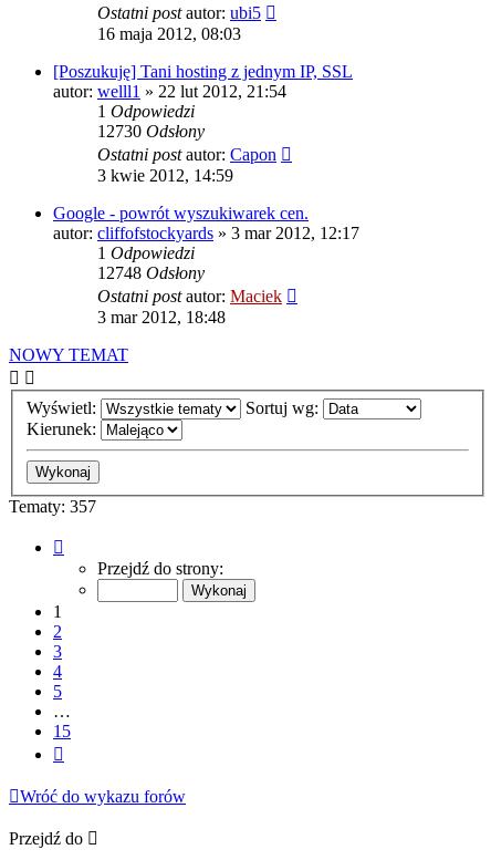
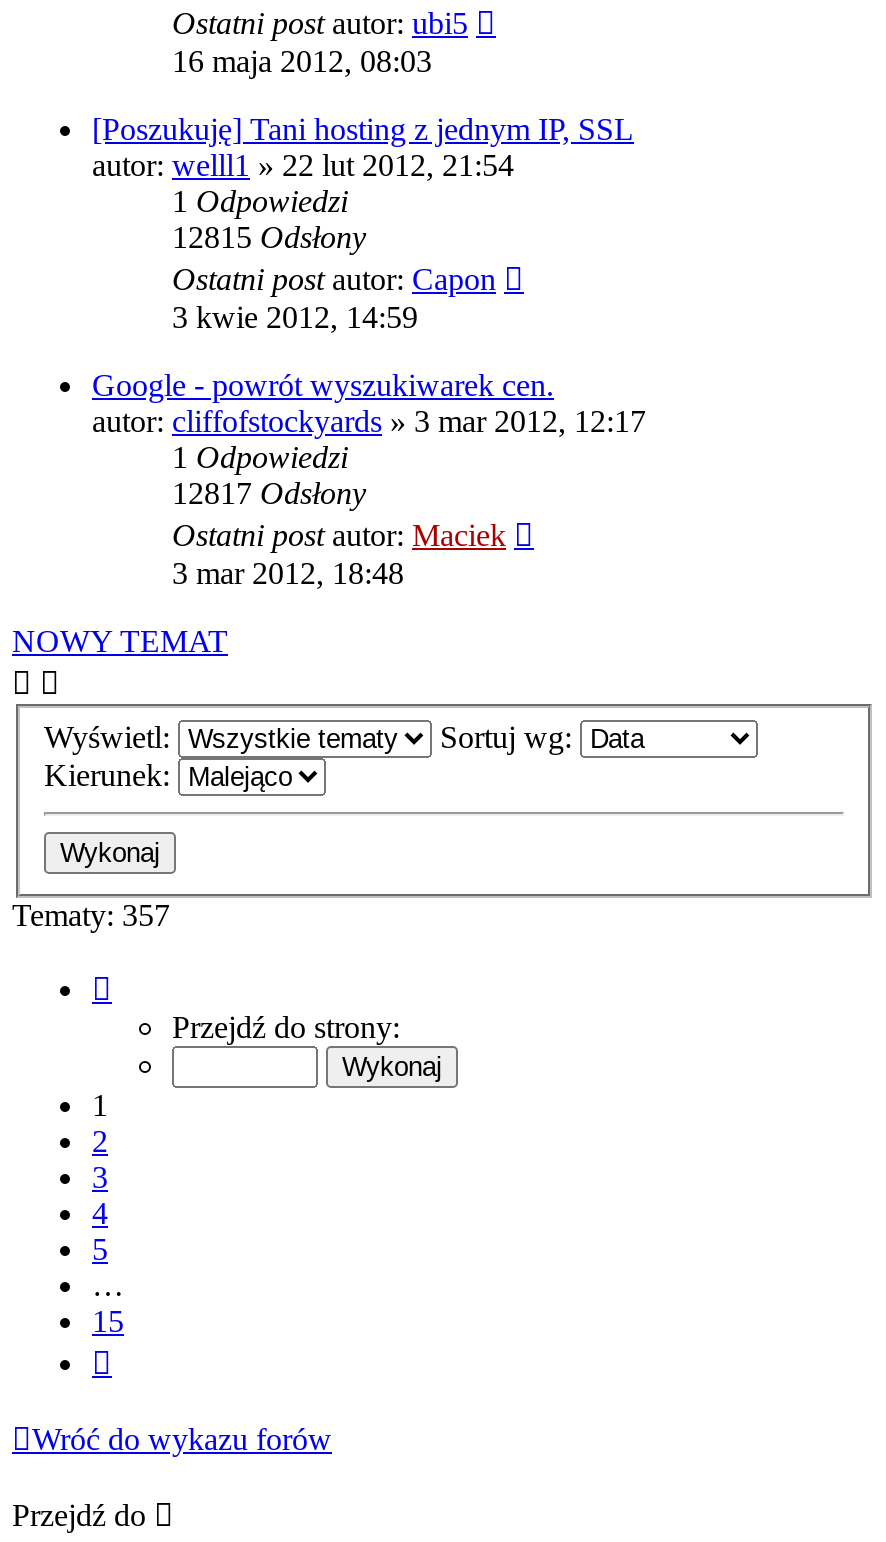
[97,122,205,141] 12730 Odsłony -> [172,220,366,254] 12815 Odsłony
[97,263,205,282] 12748 Odsłony -> [172,476,366,510] 12817 Odsłony

